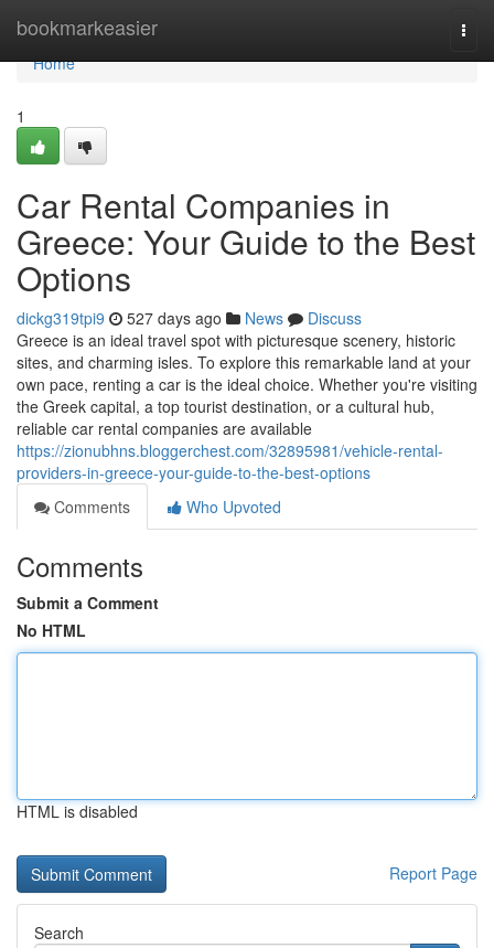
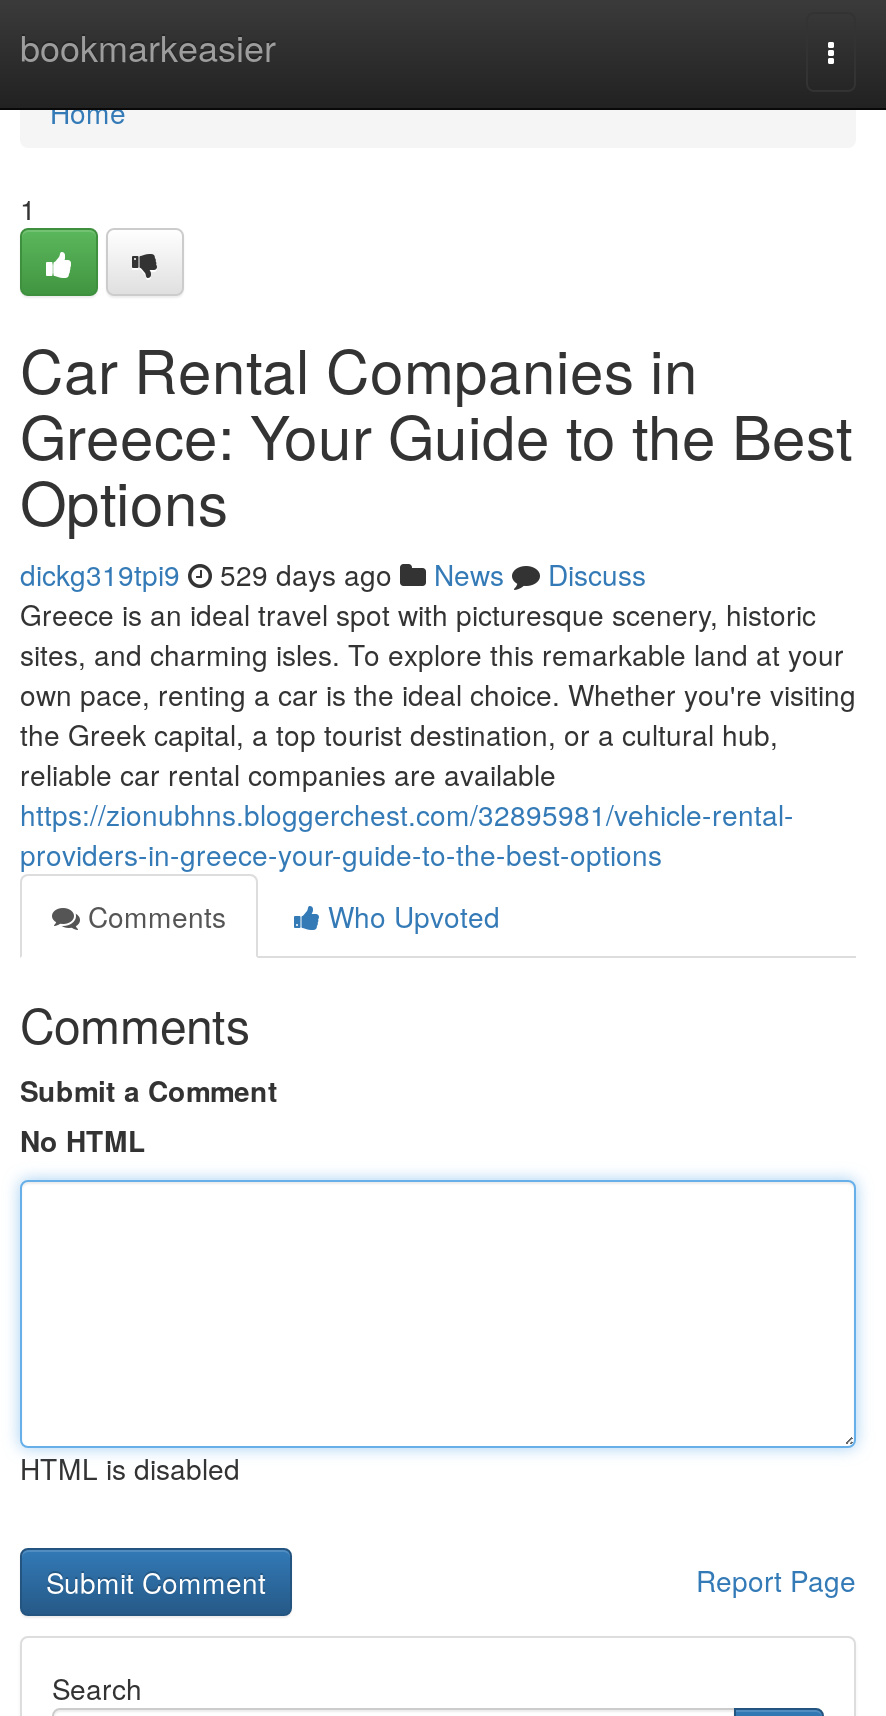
[17,307,362,329] dickg319tpi9 527 days ago News Discuss -> [20,554,646,594] dickg319tpi9 529 days ago News Discuss

